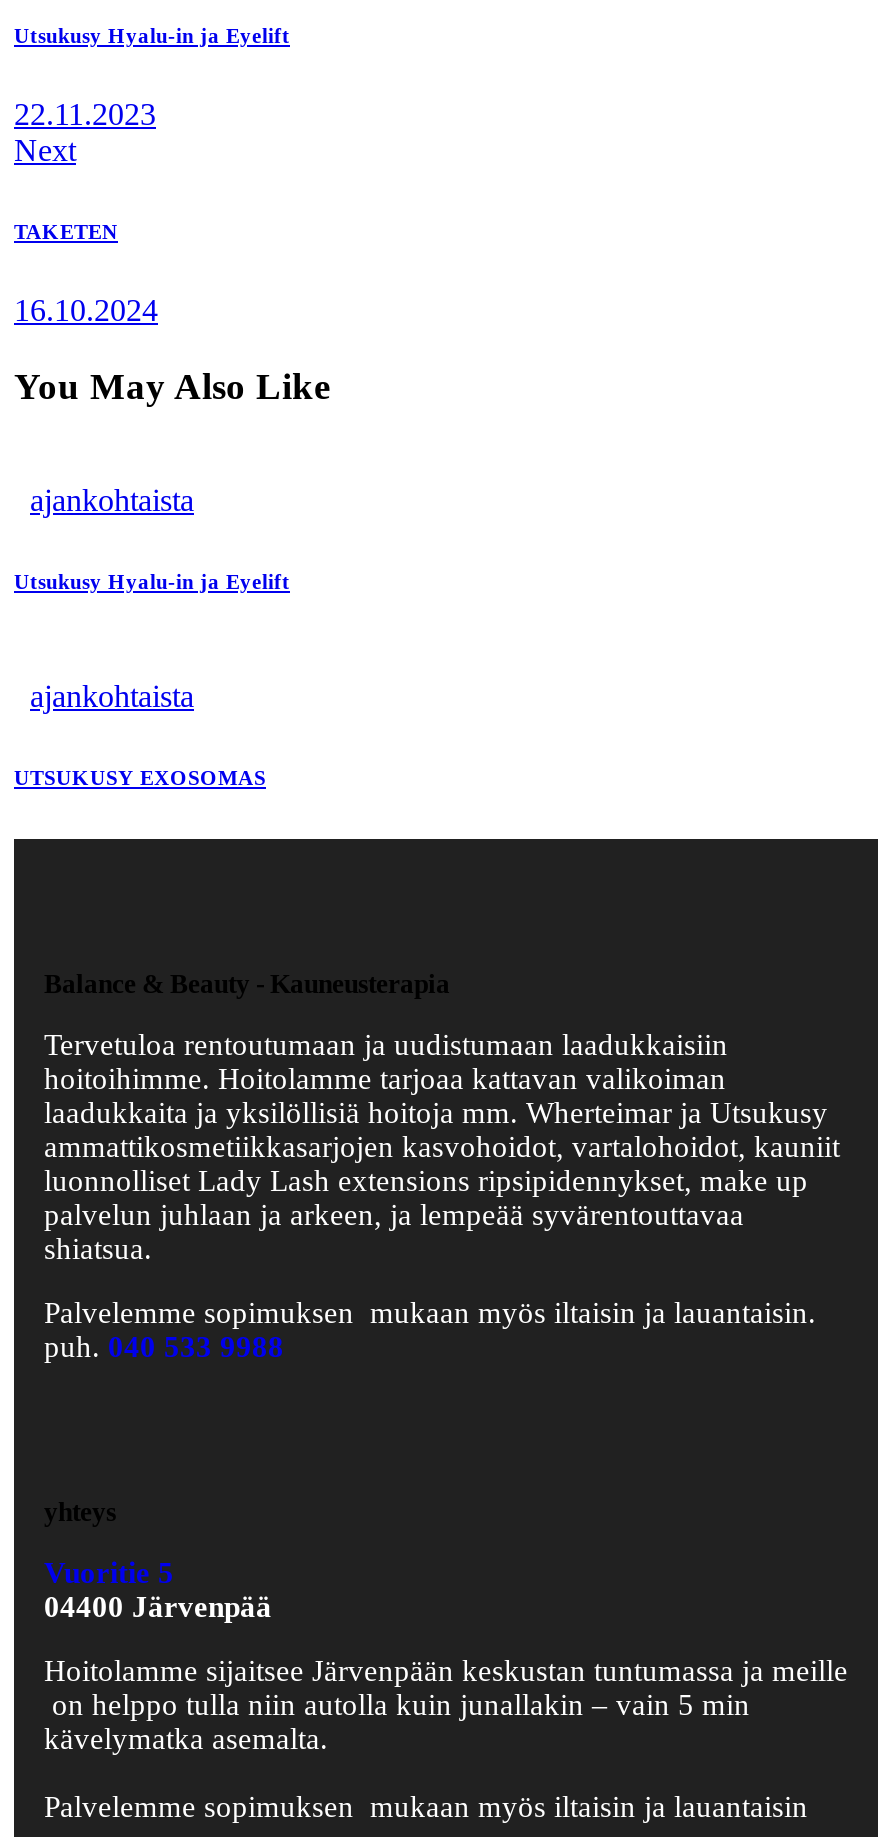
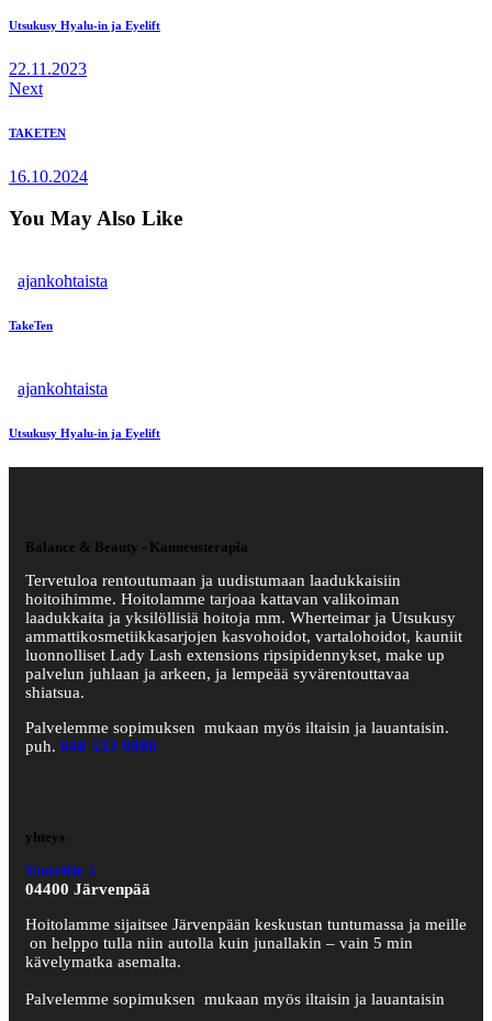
[14,569,290,593] Utsukusy Hyalu-in ja Eyelift -> [9,319,53,332] TakeTen
[14,765,266,789] UTSUKUSY EXOSOMAS -> [9,426,160,440] Utsukusy Hyalu-in ja Eyelift

